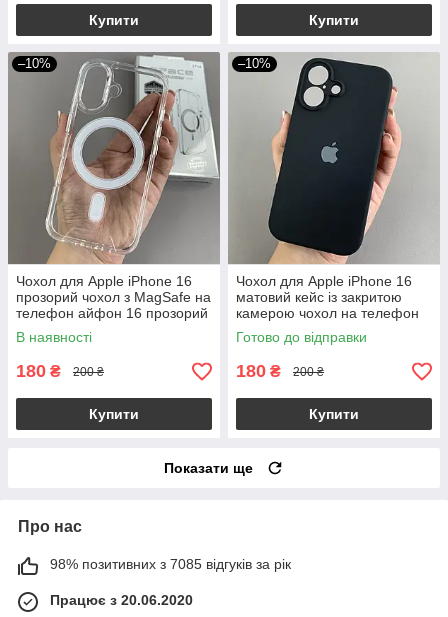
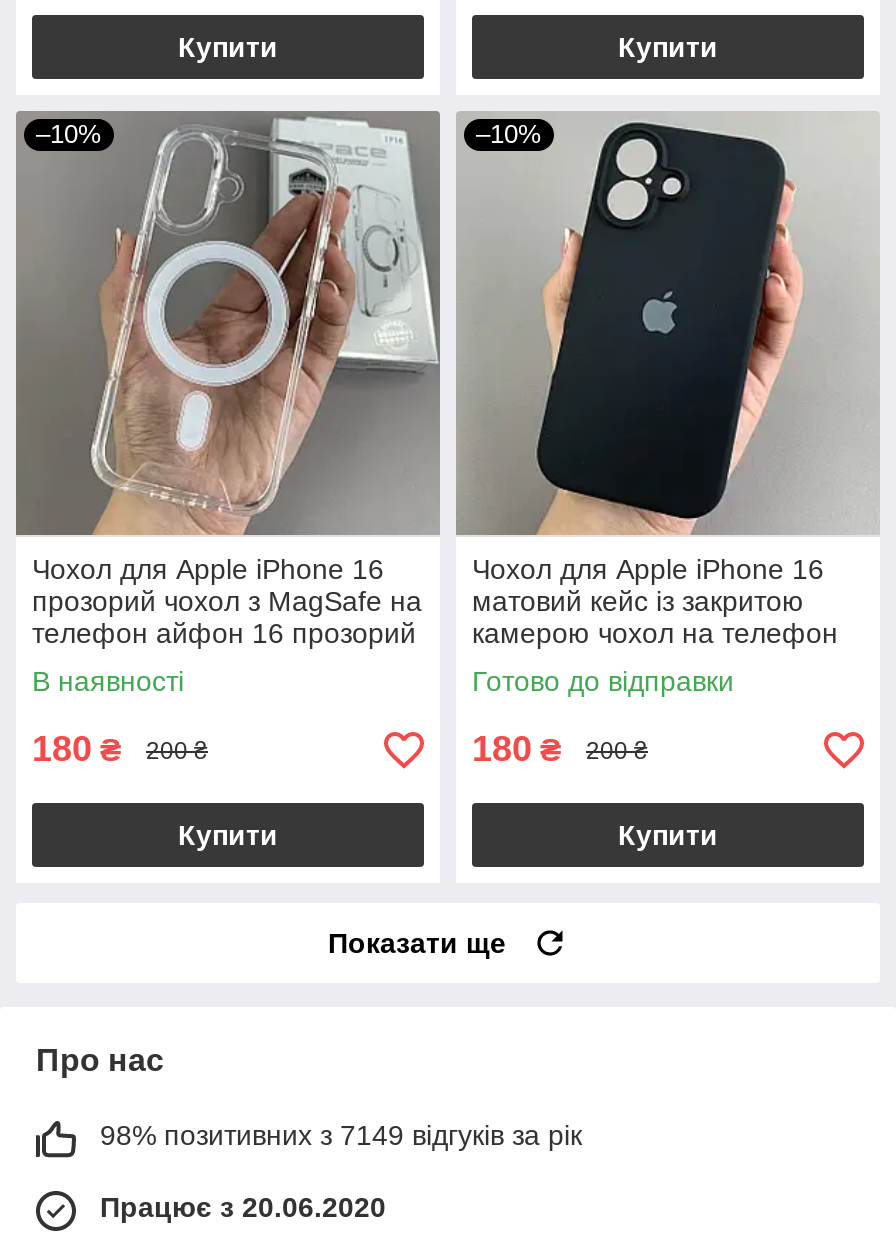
[50,556,291,572] 98% позитивних з 7085 відгуків за рік -> [100,1120,582,1152] 98% позитивних з 7149 відгуків за рік

